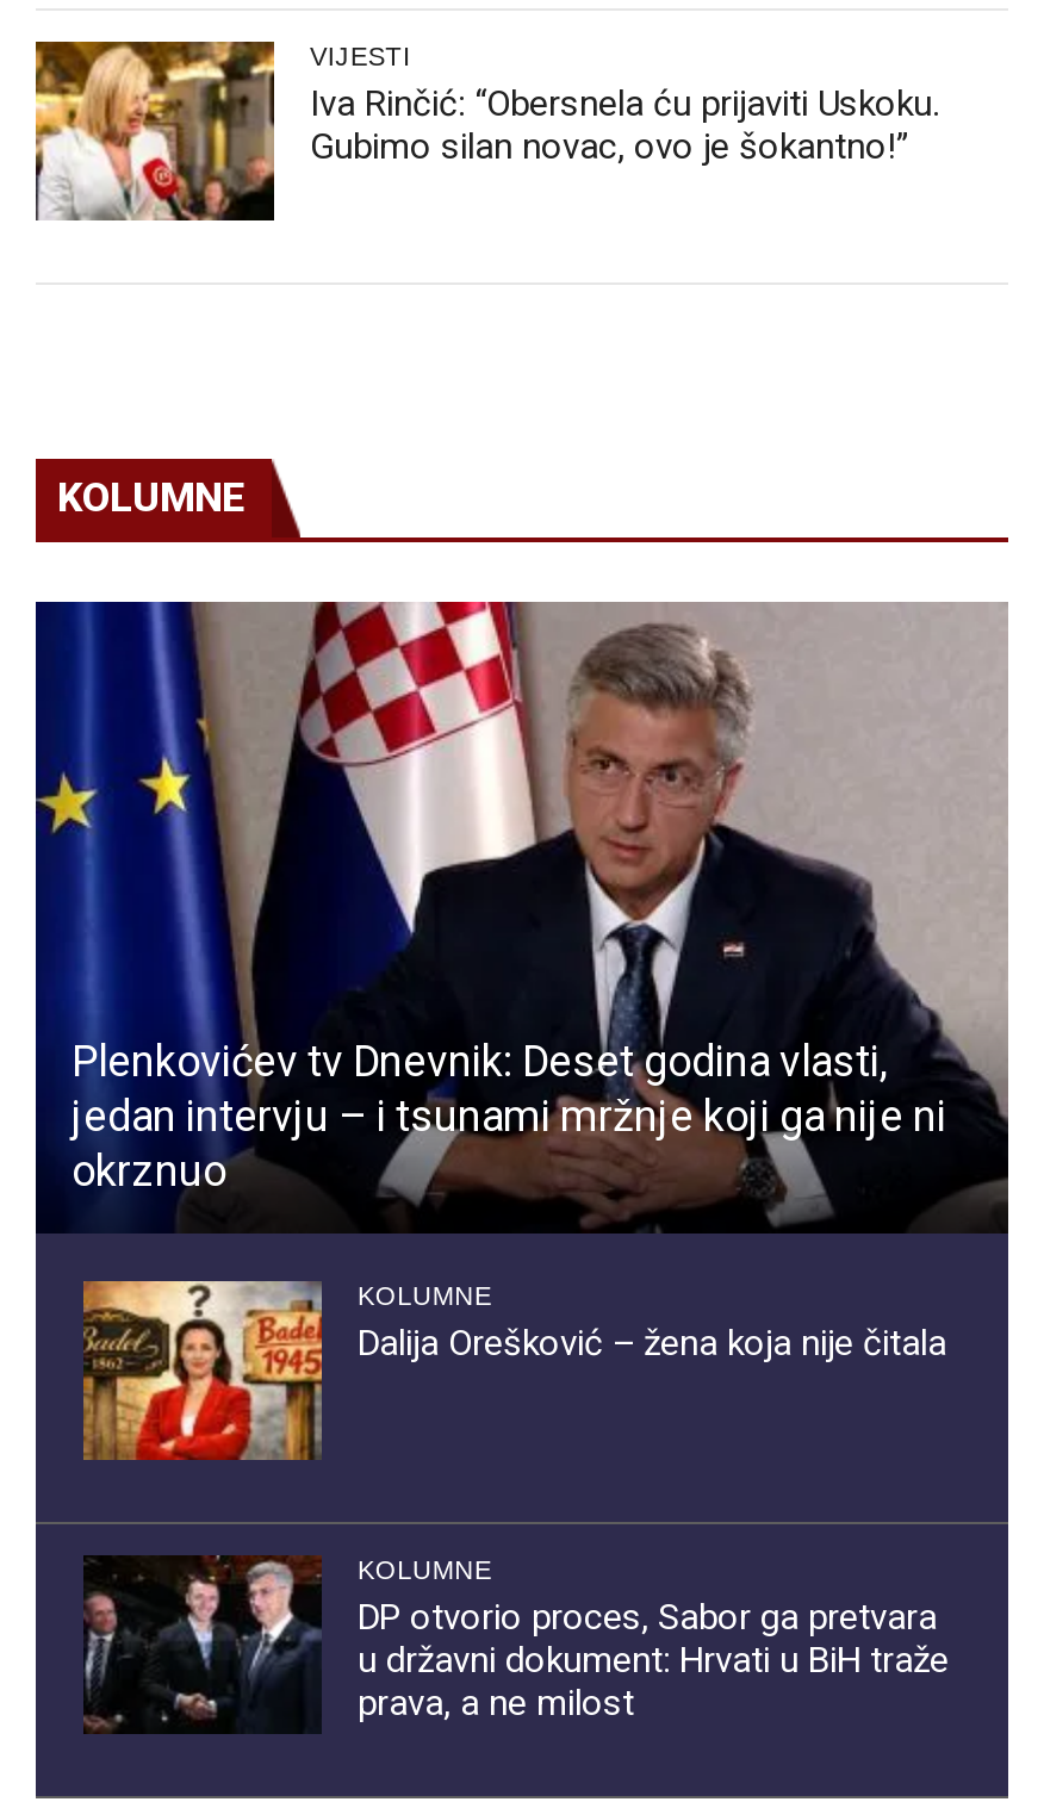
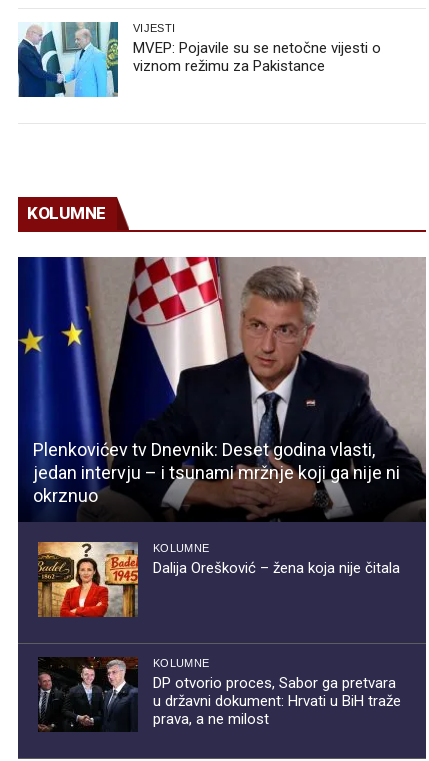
[33,39,939,223] [image] | Iva Rinčić: “Obersnela ću prijaviti Uskoku. | Gubimo silan novac, ovo je šokantno!” -> [17,21,381,98] [image] | MVEP: Pojavile su se netočne vijesti o | viznom režimu za Pakistance

